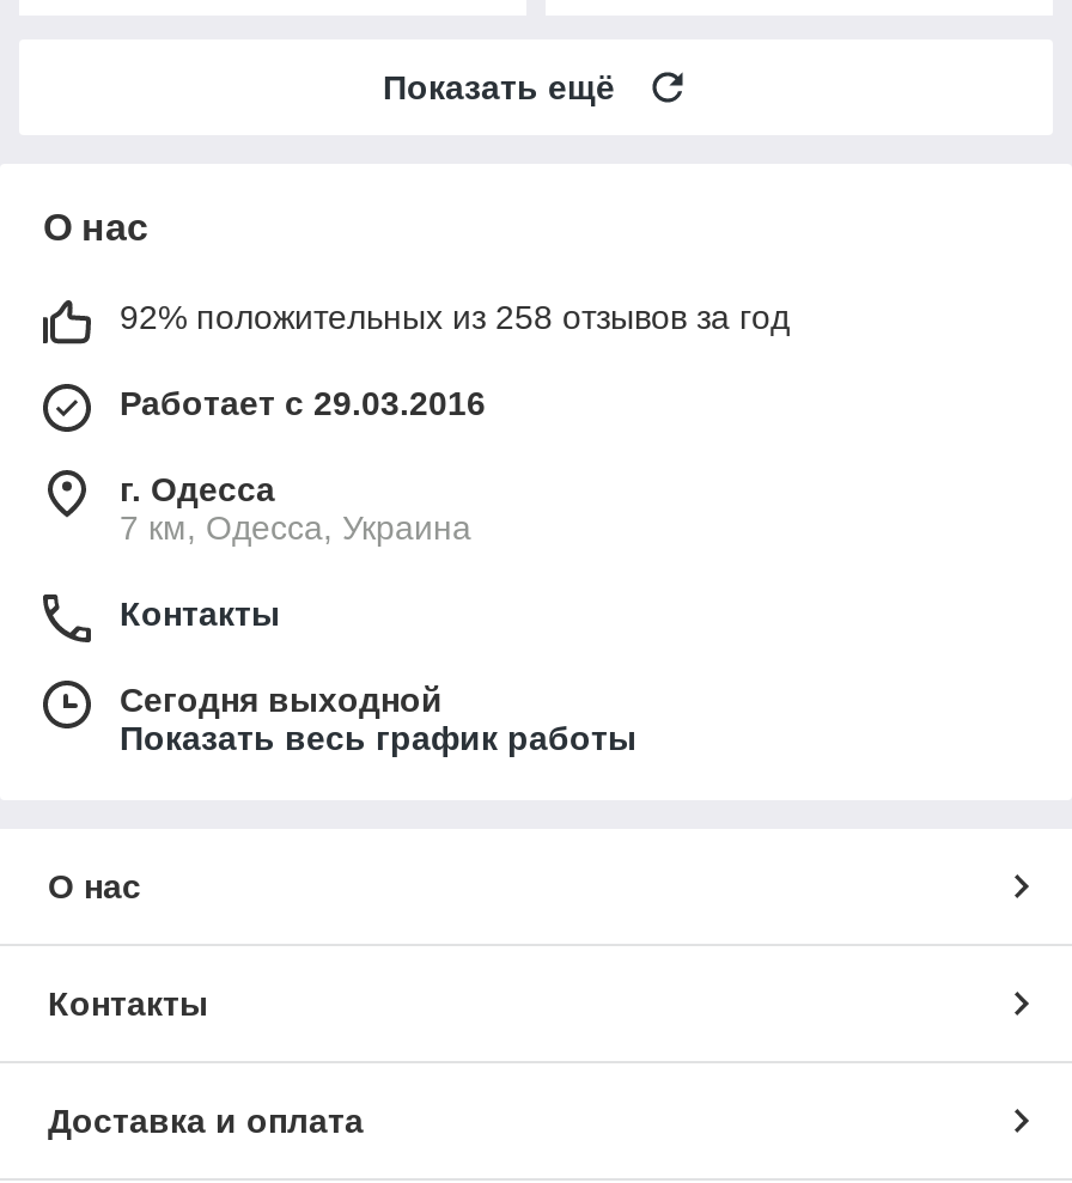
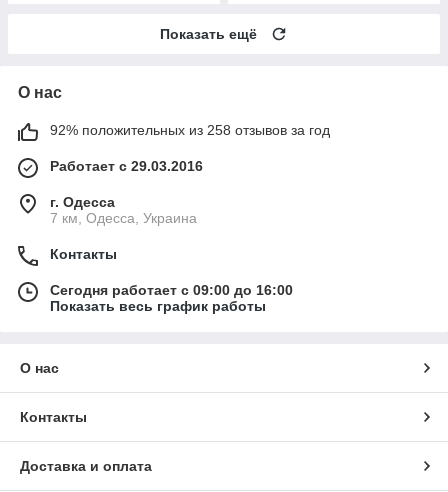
[120,680,443,718] Сегодня выходной -> [50,282,293,298] Сегодня работает с 09:00 до 16:00

